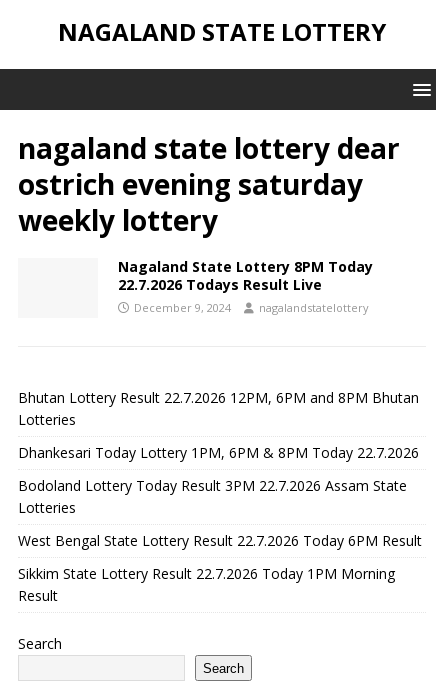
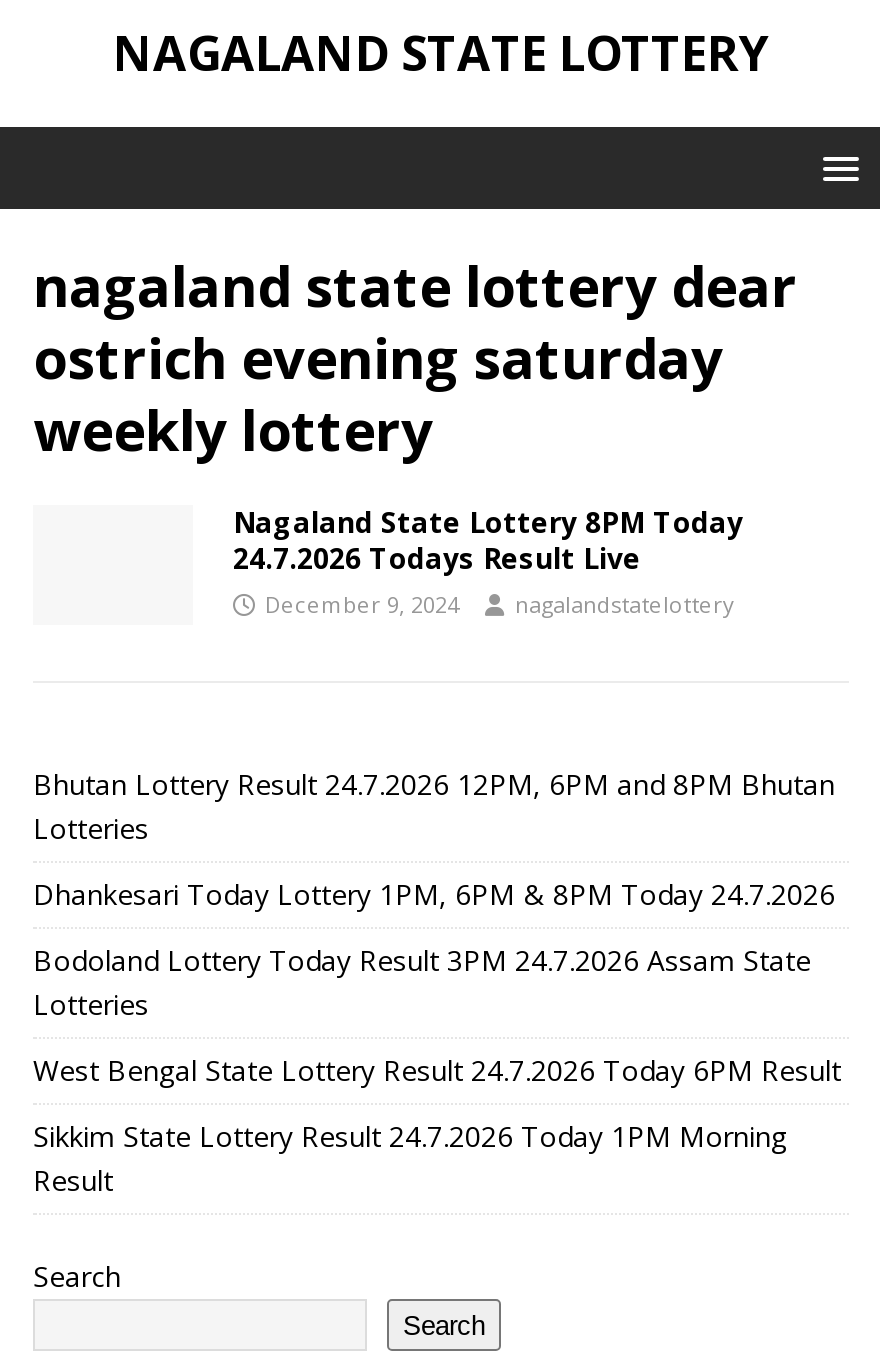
[118,275,322,294] 22.7.2026 Todays Result Live -> [233,539,641,577] 24.7.2026 Todays Result Live
[18,388,419,407] Bhutan Lottery Result 22.7.2026 12PM, 6PM and 8PM Bhutan -> [33,765,835,803] Bhutan Lottery Result 24.7.2026 12PM, 6PM and 8PM Bhutan
[18,443,419,462] Dhankesari Today Lottery 1PM, 6PM & 8PM Today 22.7.2026 -> [33,875,835,913] Dhankesari Today Lottery 1PM, 6PM & 8PM Today 24.7.2026
[18,476,407,495] Bodoland Lottery Today Result 3PM 22.7.2026 Assam State -> [33,941,811,979] Bodoland Lottery Today Result 3PM 24.7.2026 Assam State
[18,531,422,550] West Bengal State Lottery Result 22.7.2026 Today 6PM Result -> [33,1051,841,1089] West Bengal State Lottery Result 24.7.2026 Today 6PM Result
[18,564,395,583] Sikkim State Lottery Result 22.7.2026 Today 1PM Morning -> [33,1117,787,1155] Sikkim State Lottery Result 24.7.2026 Today 1PM Morning

